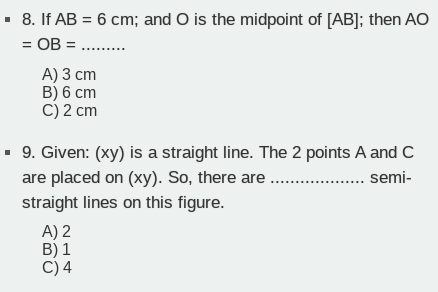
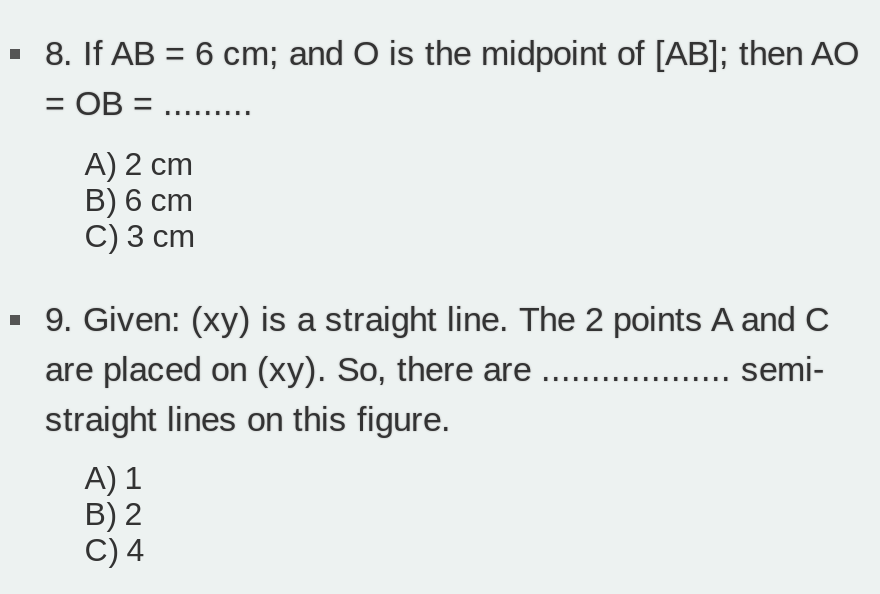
[42,66,96,83] A) 3 cm -> [85,146,193,180] A) 2 cm
[42,102,97,119] C) 2 cm -> [85,218,195,252] C) 3 cm
[42,223,71,240] A) 2 -> [85,461,143,495] A) 1
[42,241,71,258] B) 1 -> [85,497,143,531] B) 2

